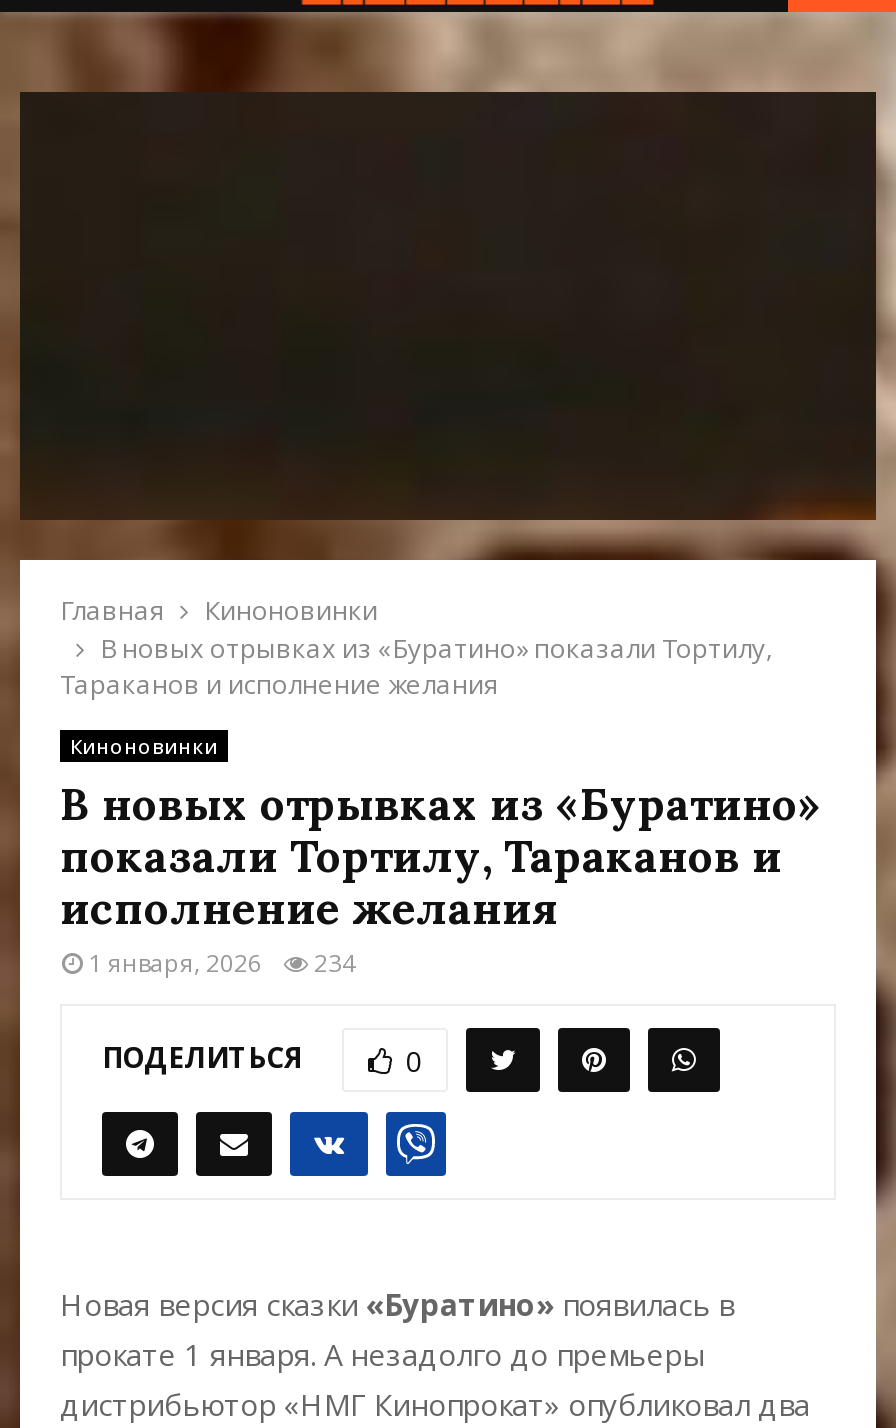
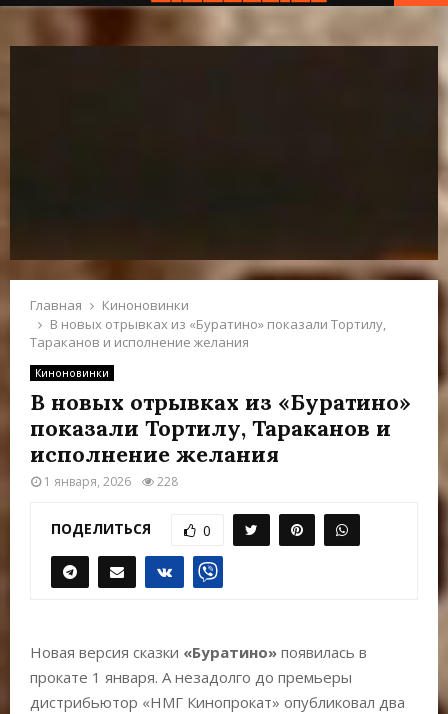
[88,946,356,980] 1 января, 2026 234 -> [44,473,178,490] 1 января, 2026 228

